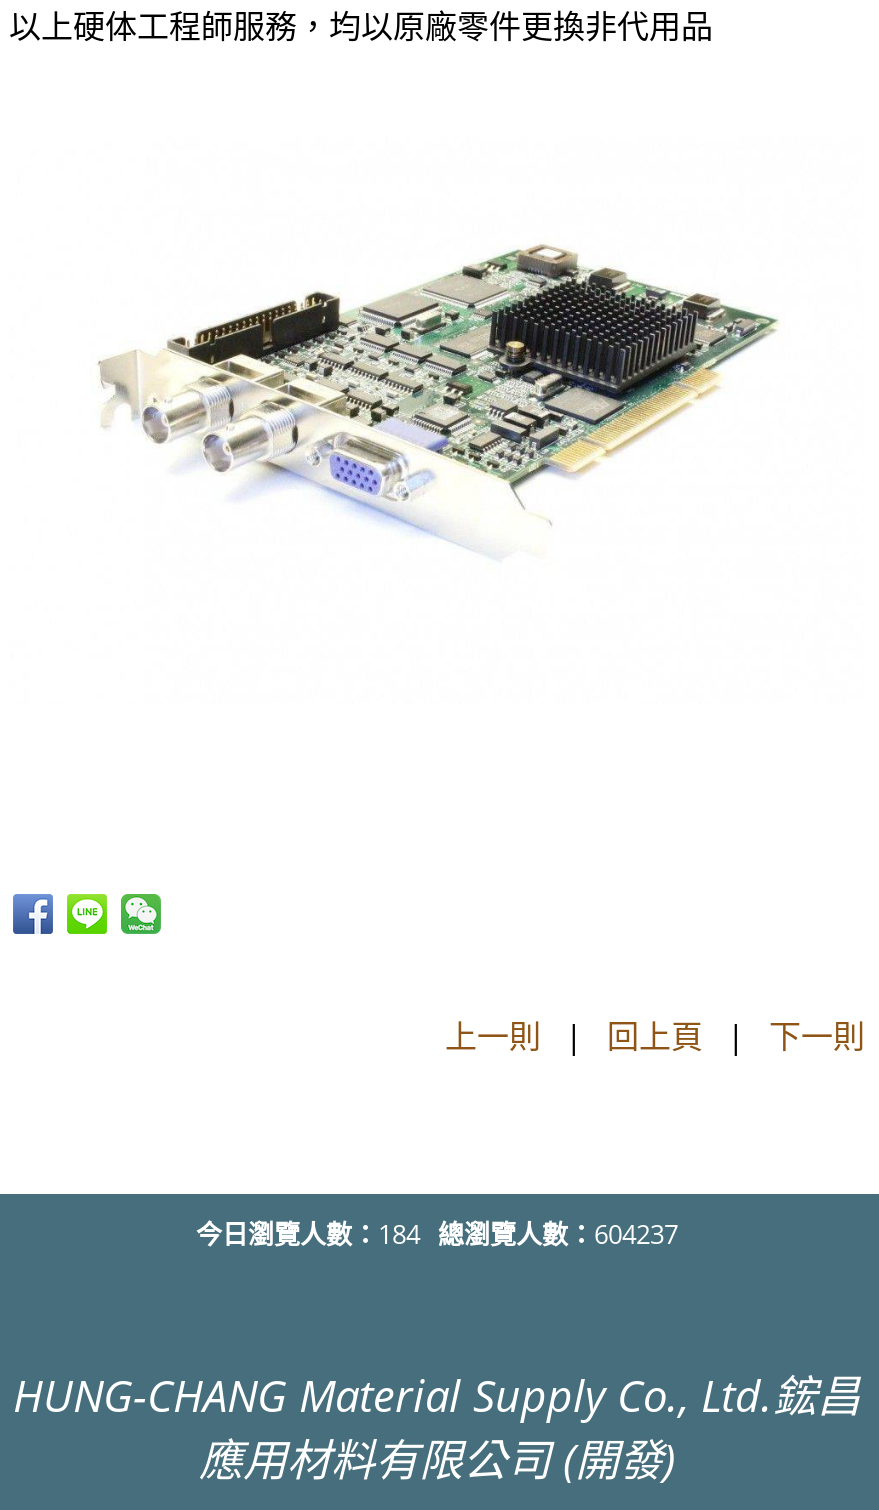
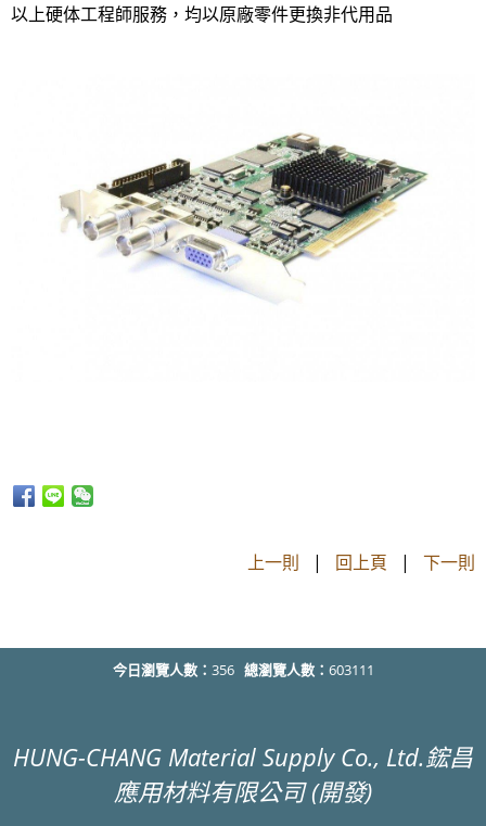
[196,1216,678,1252] 今日瀏覽人數：184總瀏覽人數：604237 -> [112,660,374,680] 今日瀏覽人數：356總瀏覽人數：603111

